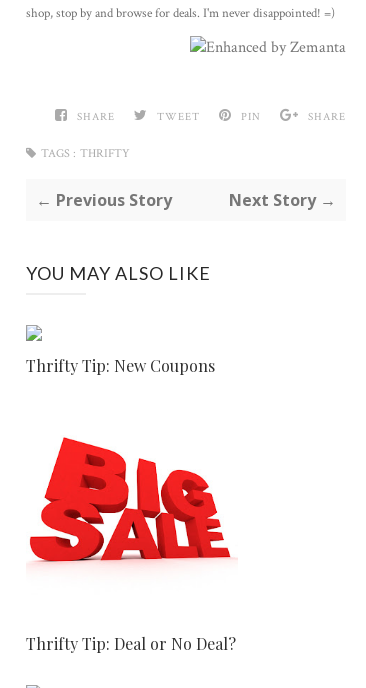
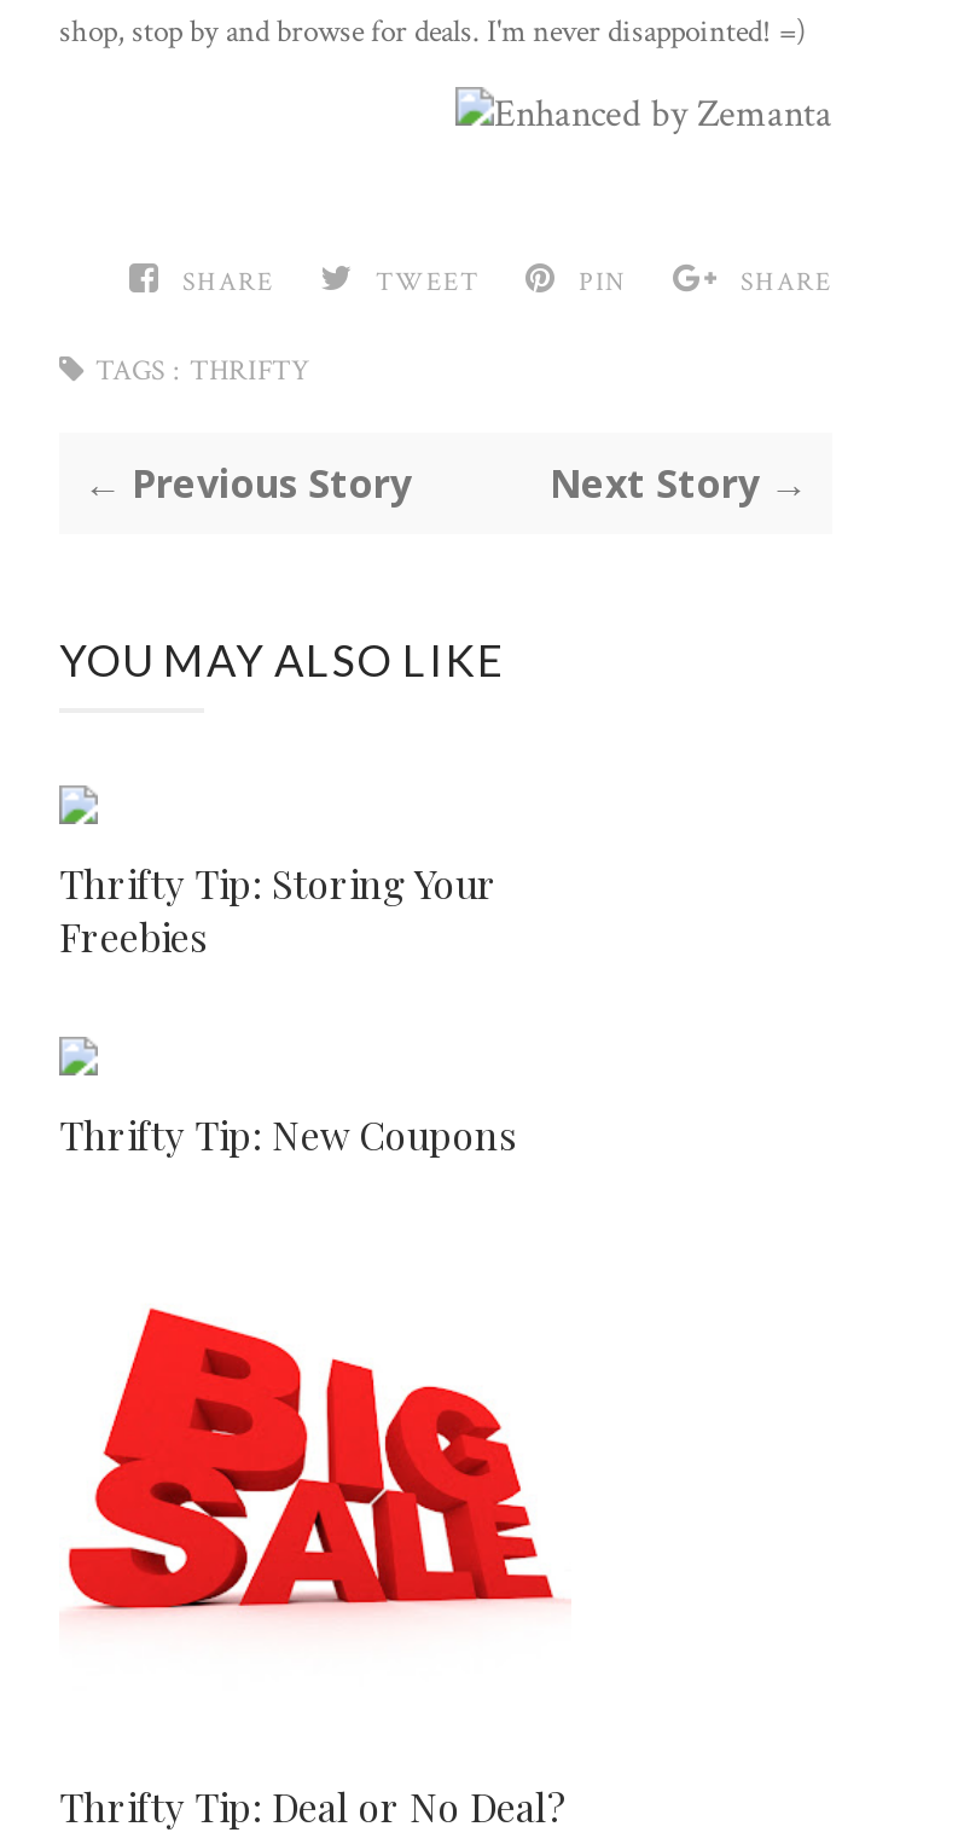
none -> [59,858,496,962] Thrifty Tip: Storing Your | Freebies

